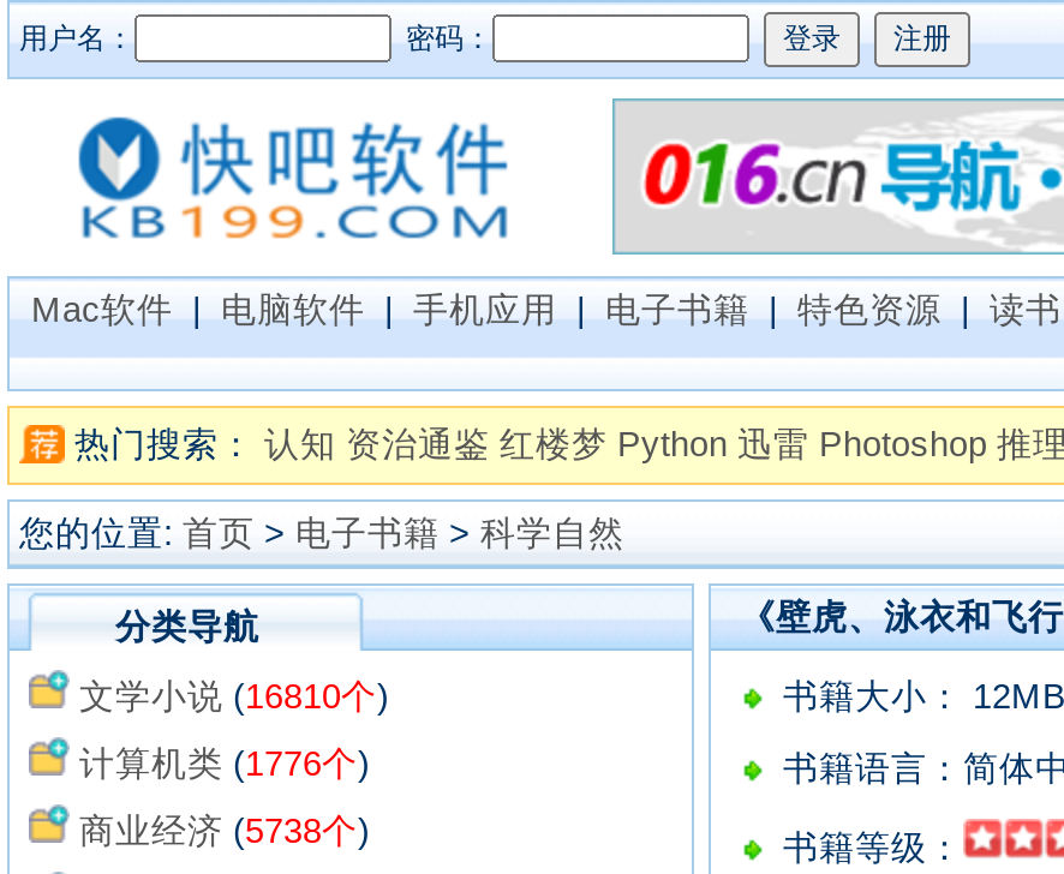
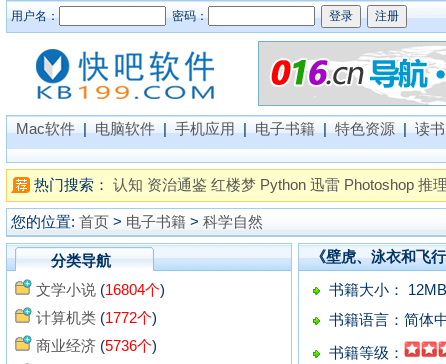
[79,677,389,716] 文学小说(16810个) -> [36,282,165,298] 文学小说(16804个)
[79,744,370,783] 计算机类(1776个) -> [36,310,157,326] 计算机类(1772个)
[79,812,370,850] 商业经济(5738个) -> [36,338,157,354] 商业经济(5736个)

